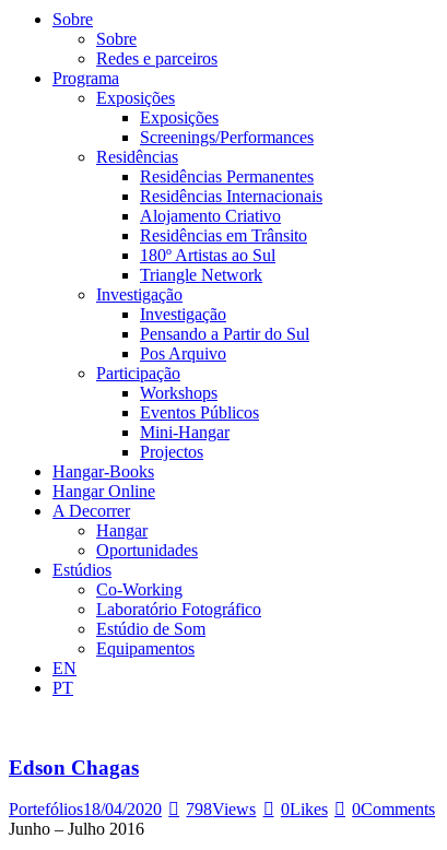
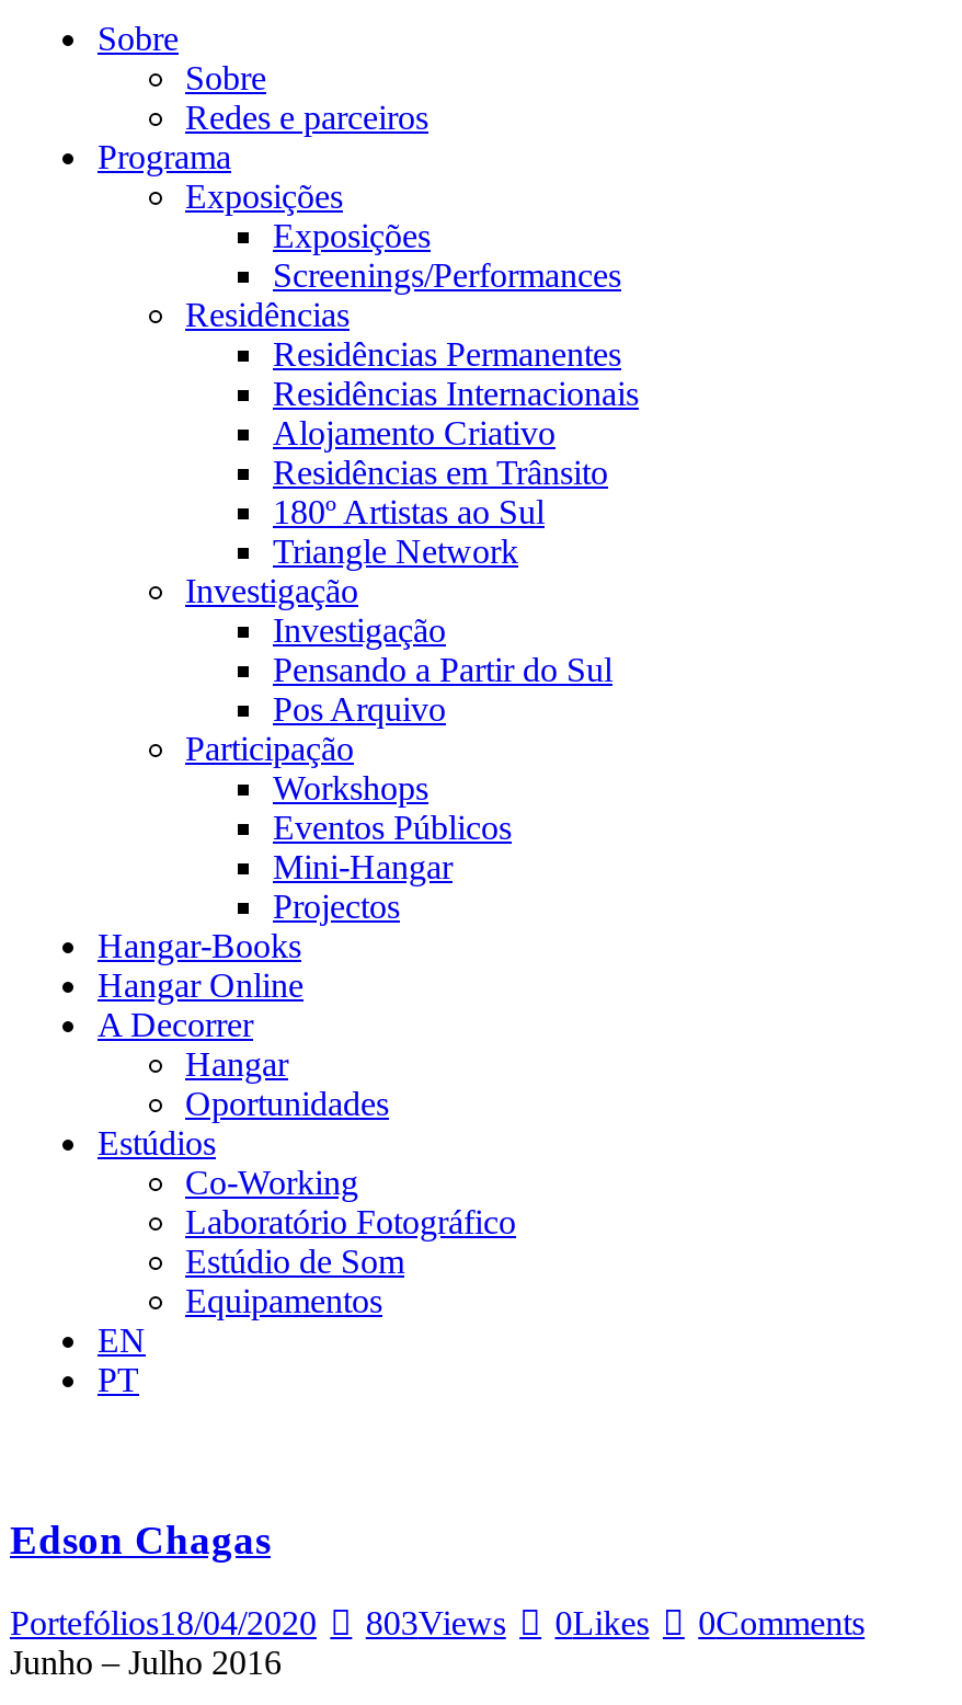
[9,800,435,819] Portefólios18/04/2020 798Views 0Likes 0Comments -> [10,1605,865,1642] Portefólios18/04/2020 803Views 0Likes 0Comments

